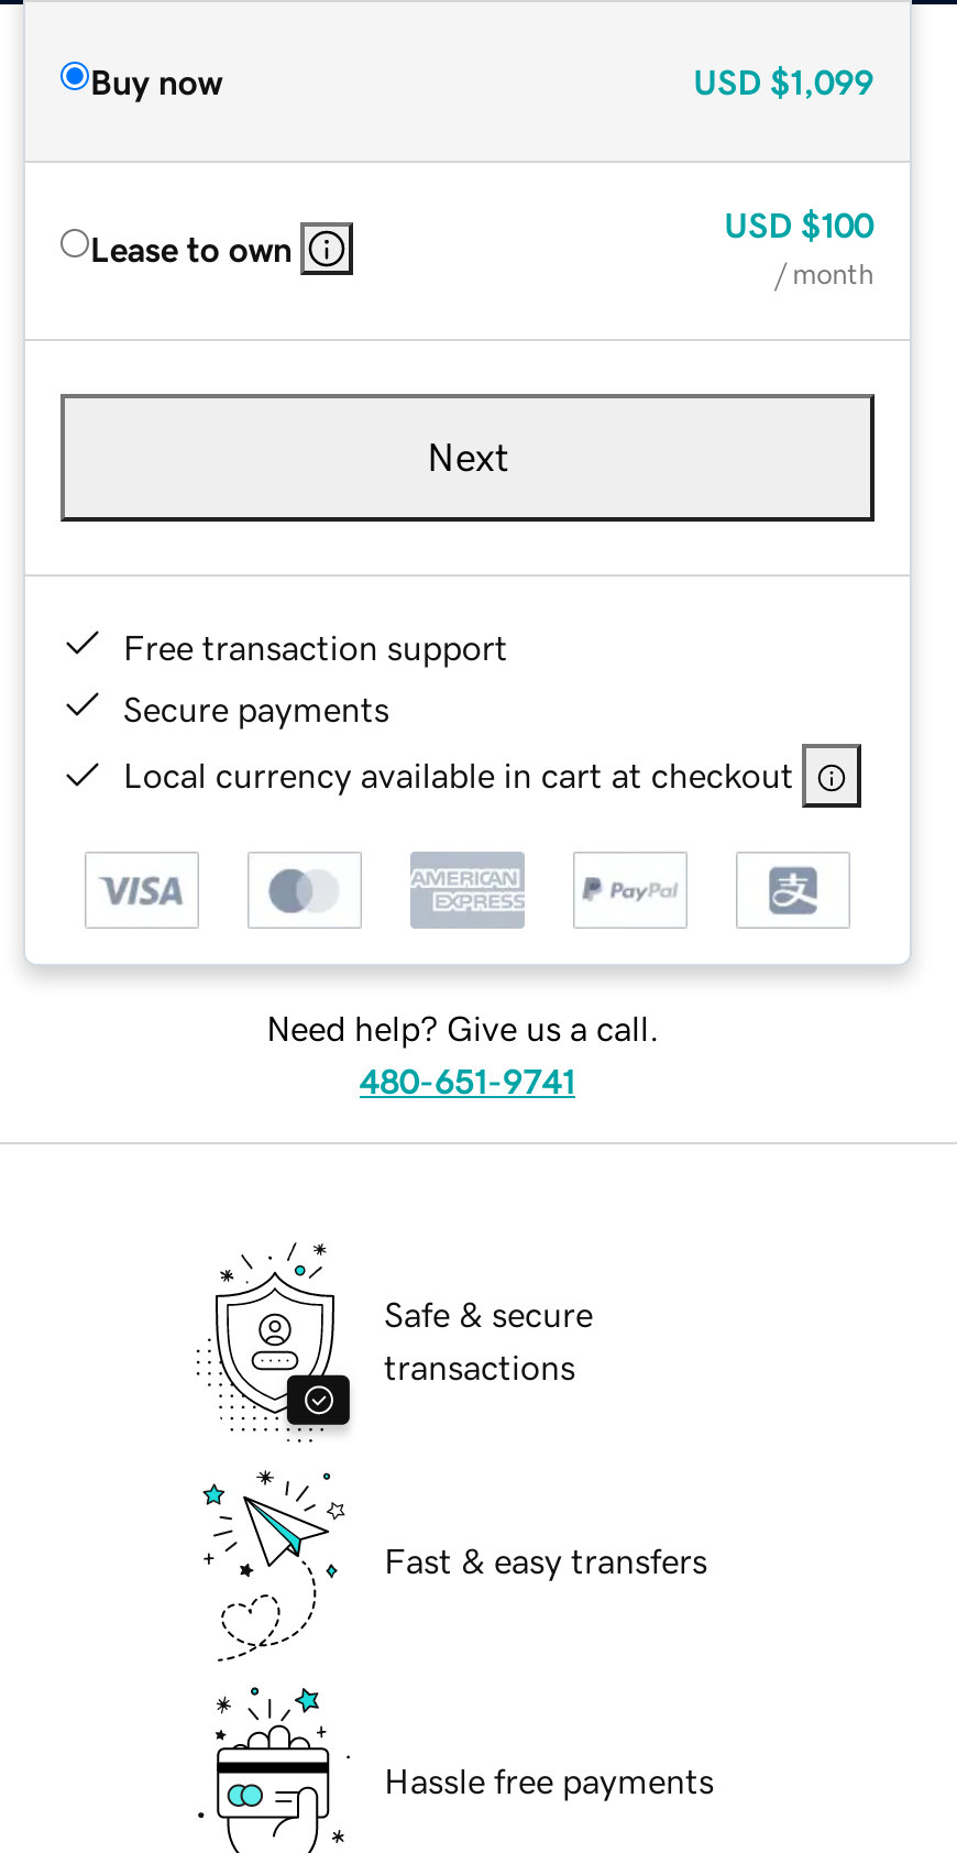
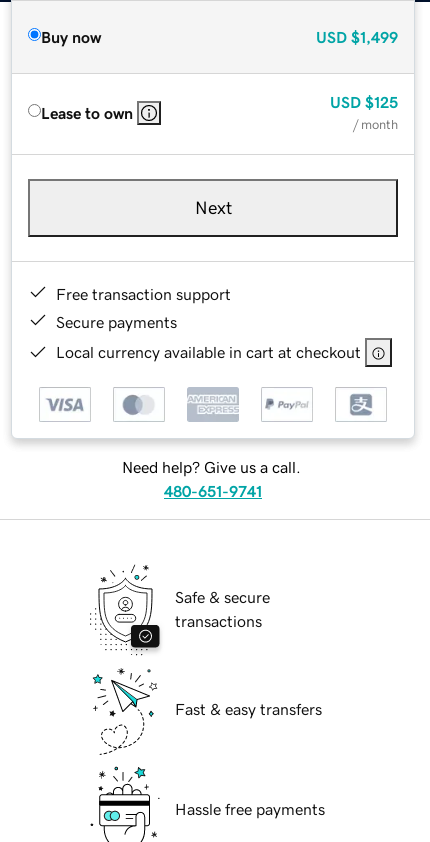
[693,63,874,98] USD $1,099 -> [316,29,398,45] USD $1,499
[724,206,874,241] USD $100 -> [330,94,398,110] USD $125

